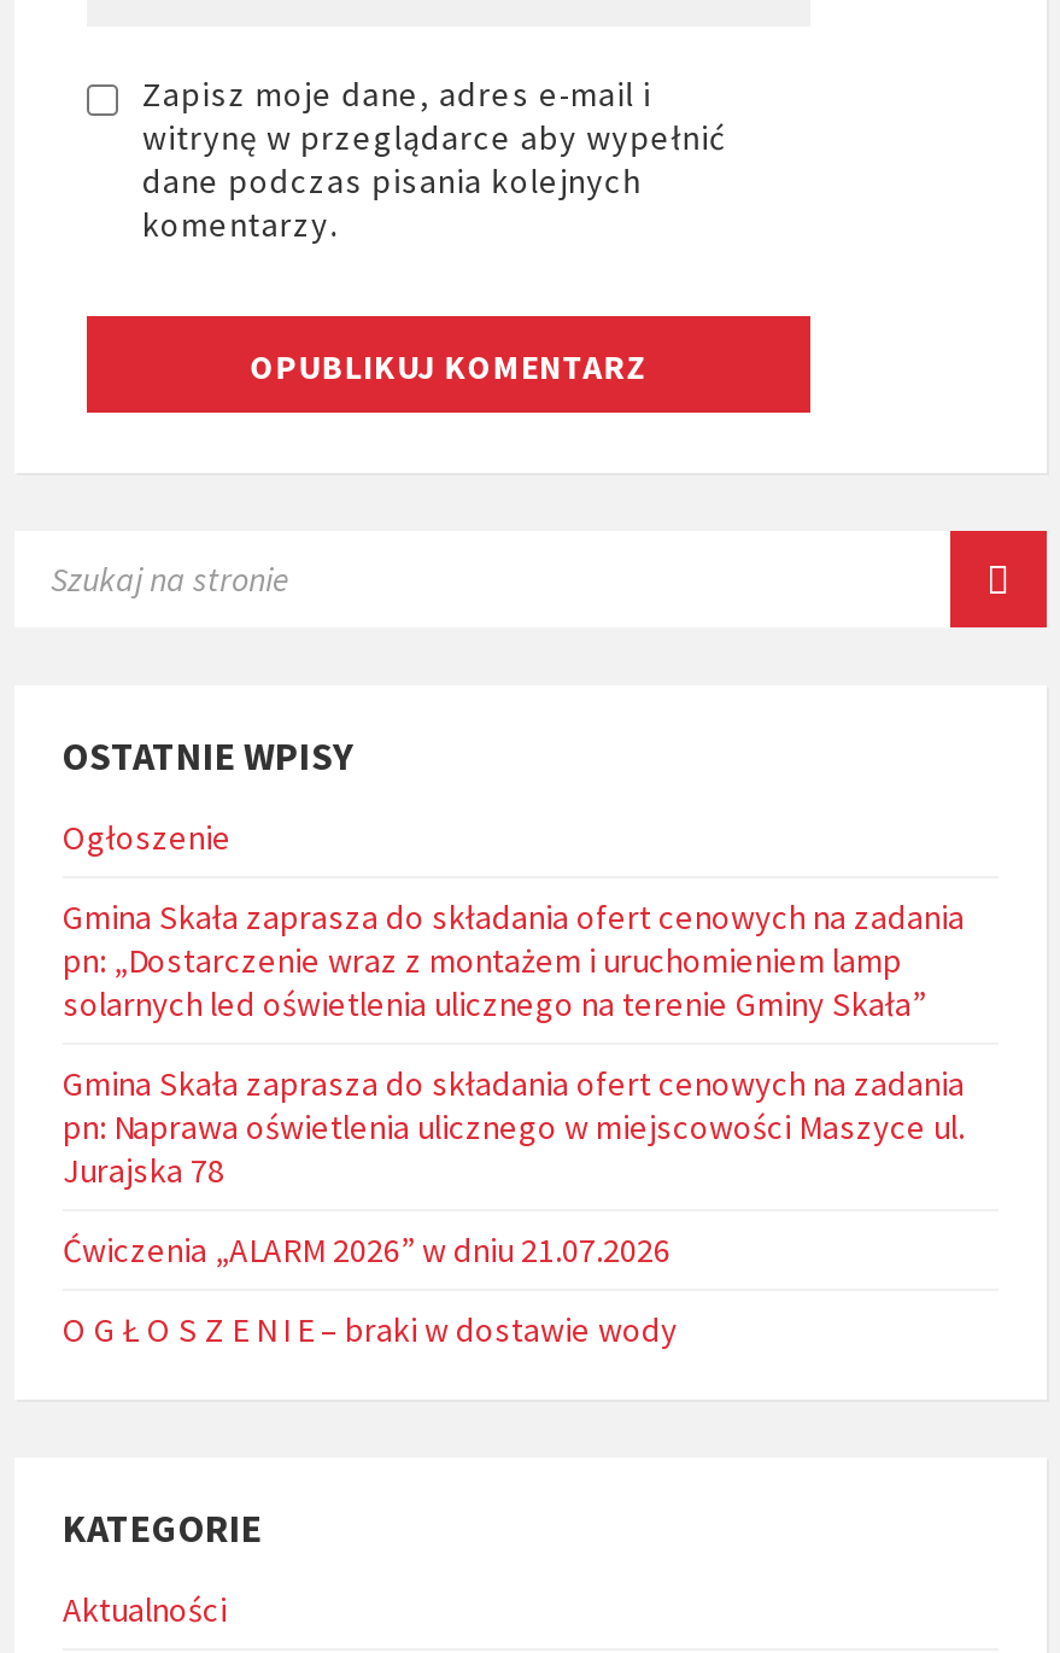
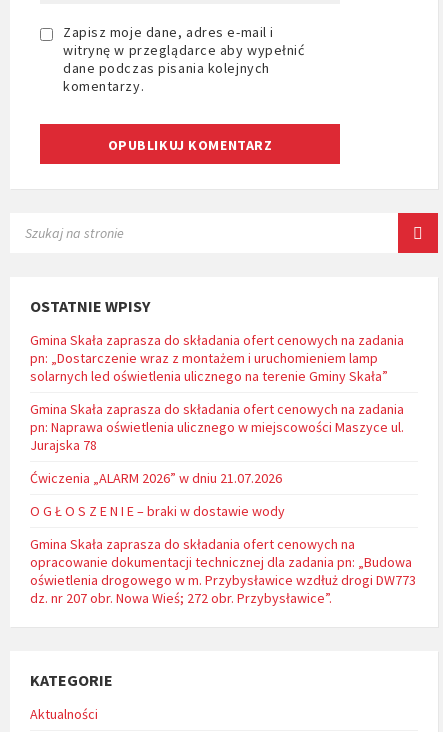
[63,816,232,859] Ogłoszenie -> none
moved [63,895,965,1351] -> [30,331,404,520]: Gmina Skała zaprasza do składania ofert cenowych na zadania | pn: „Dostarczenie wraz z montażem i uruchomieniem lamp | solarnych led oświetlenia ulicznego na terenie Gminy Skała” | Gmina Skała zaprasza do składania ofert cenowych na zadania | pn: Naprawa oświetlenia ulicznego w miejscowości Maszyce ul. | Jurajska 78 | Ćwiczenia „ALARM 2026” w dniu 21.07.2026 | O G Ł O S Z E N I E – braki w dostawie wody
none -> [30,535,416,607] Gmina Skała zaprasza do składania ofert cenowych na | opracowanie dokumentacji technicznej dla zadania pn: „Budowa | oświetlenia drogowego w m. Przybysławice wzdłuż drogi DW773 | dz. nr 207 obr. Nowa Wieś; 272 obr. Przybysławice”.

